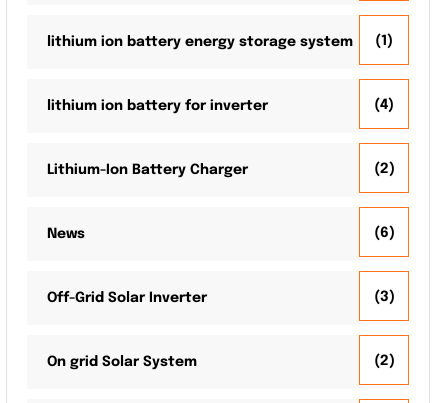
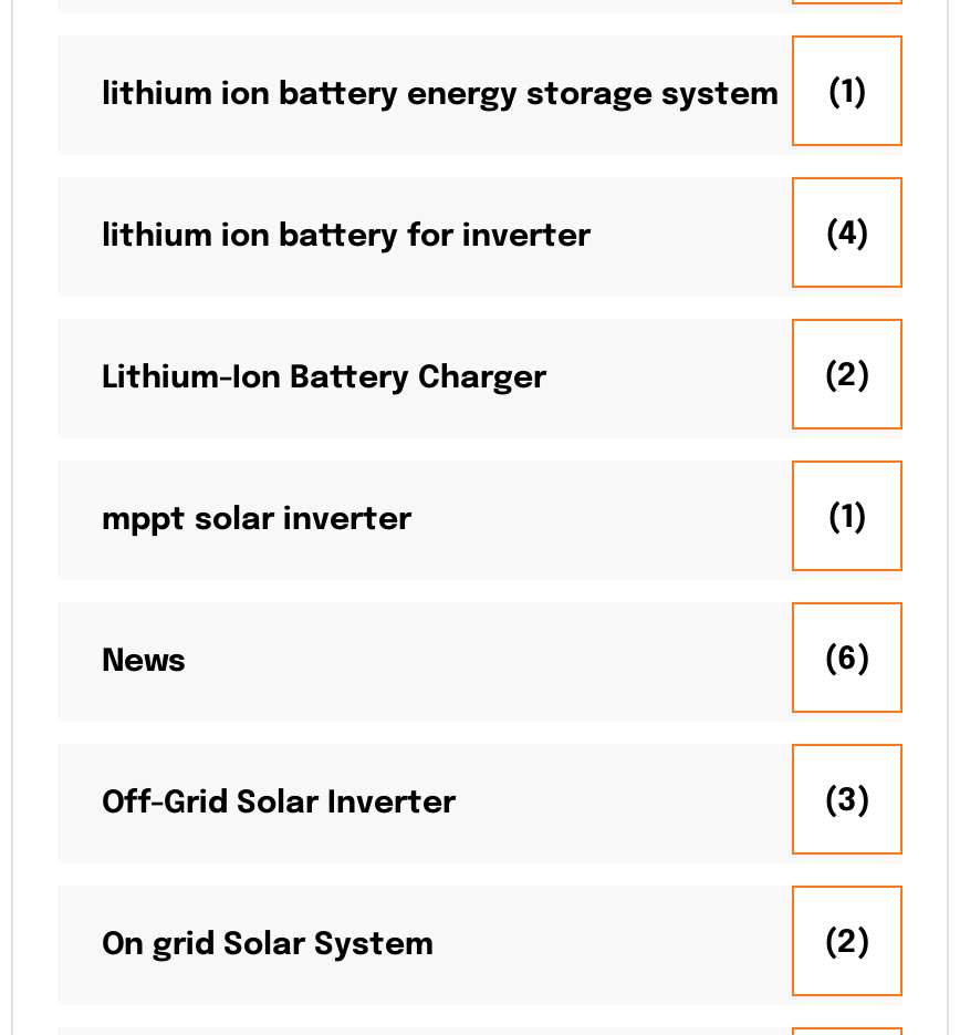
none -> [102,501,867,534] mppt solar inverter | (1)

